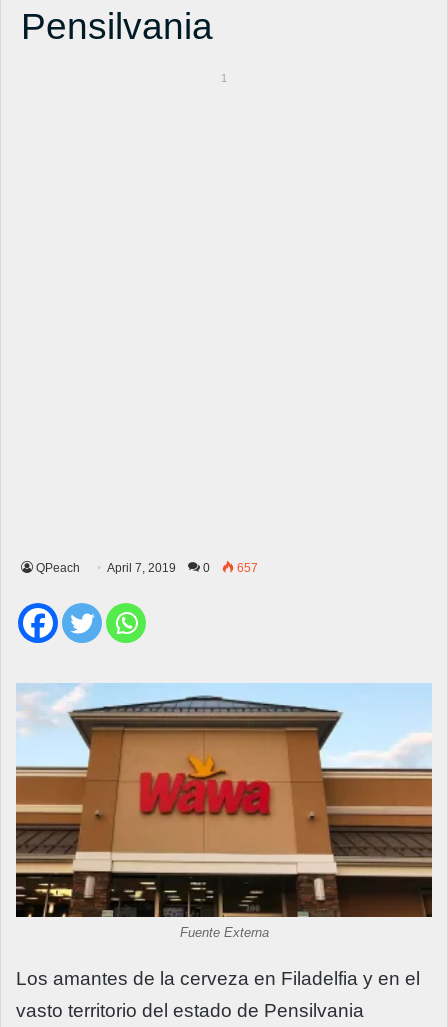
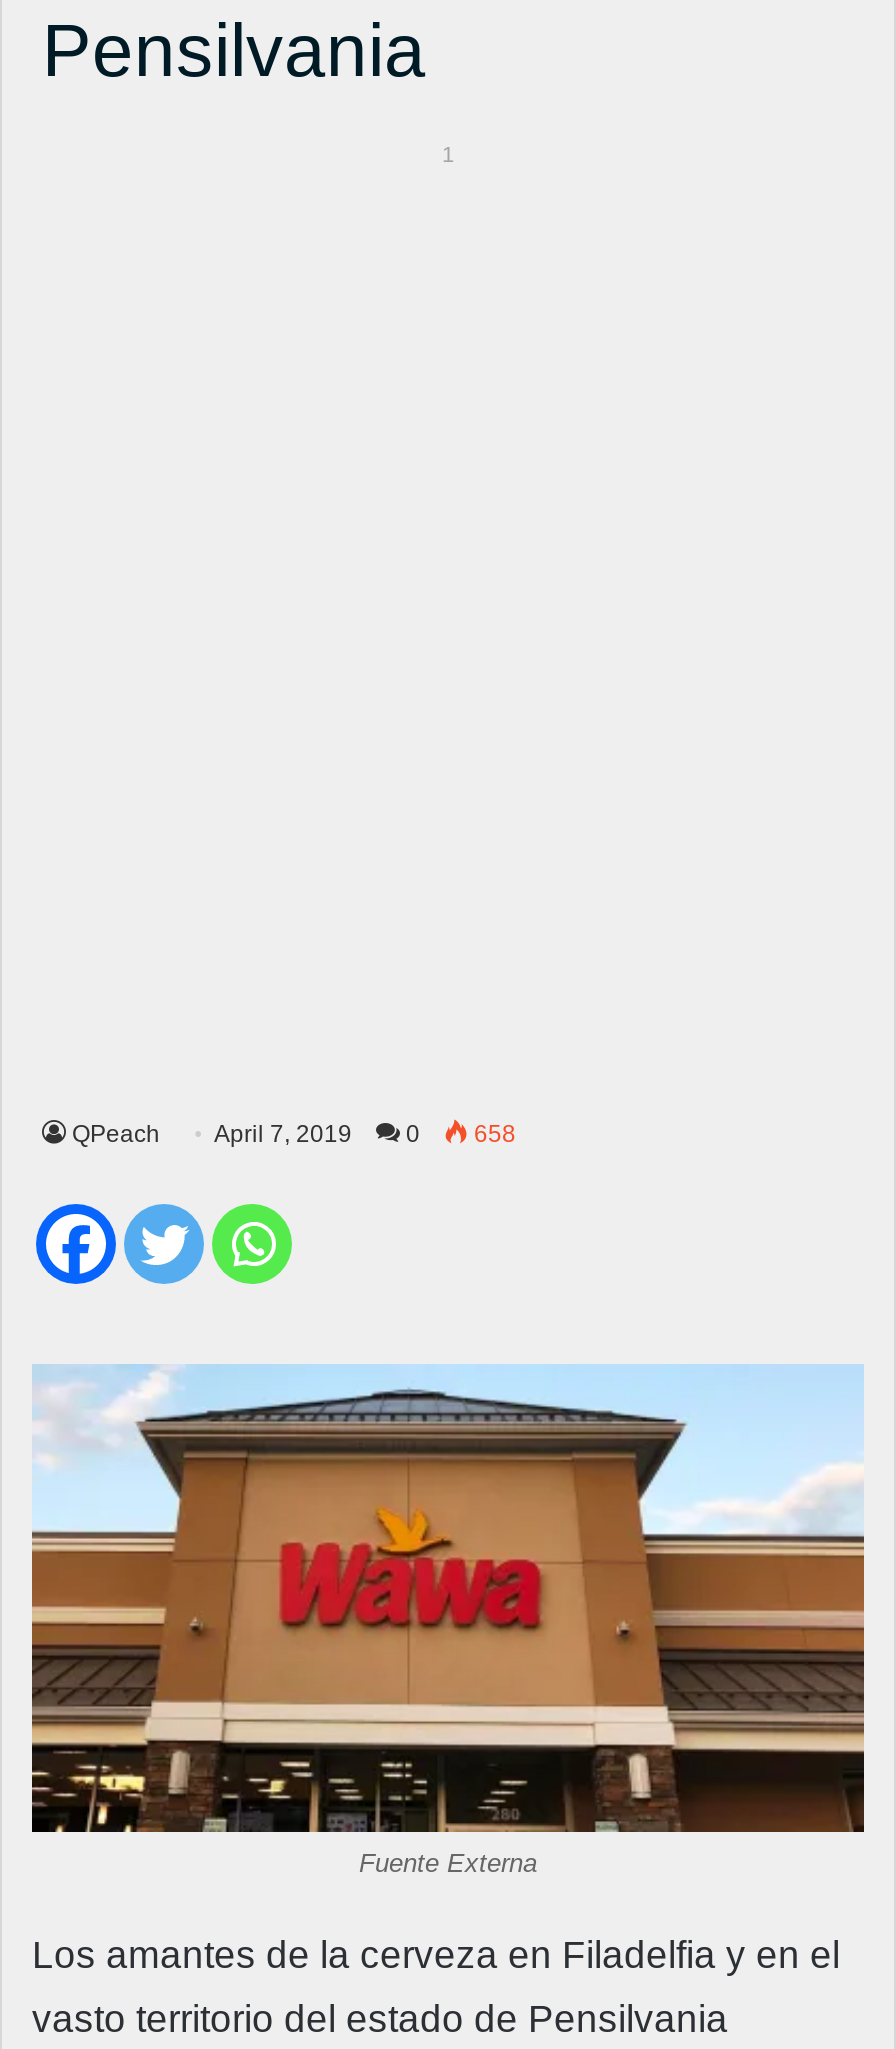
[36,561,258,575] QPeach April 7, 2019 0 657 -> [72,1119,516,1147] QPeach April 7, 2019 0 658

